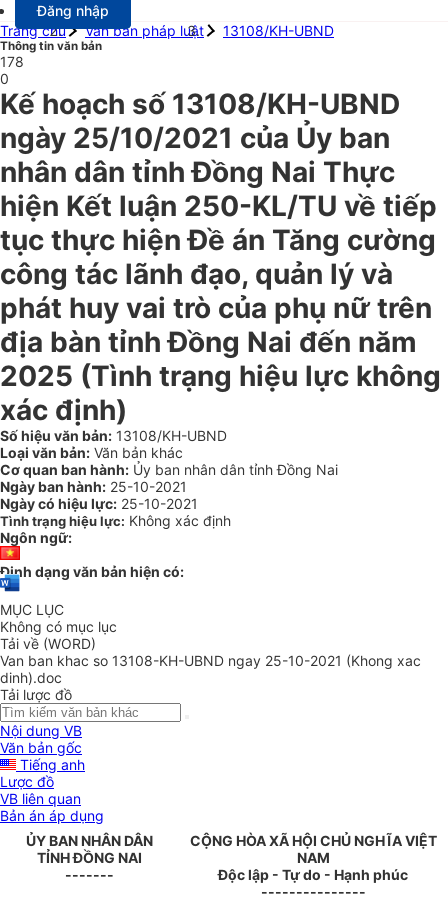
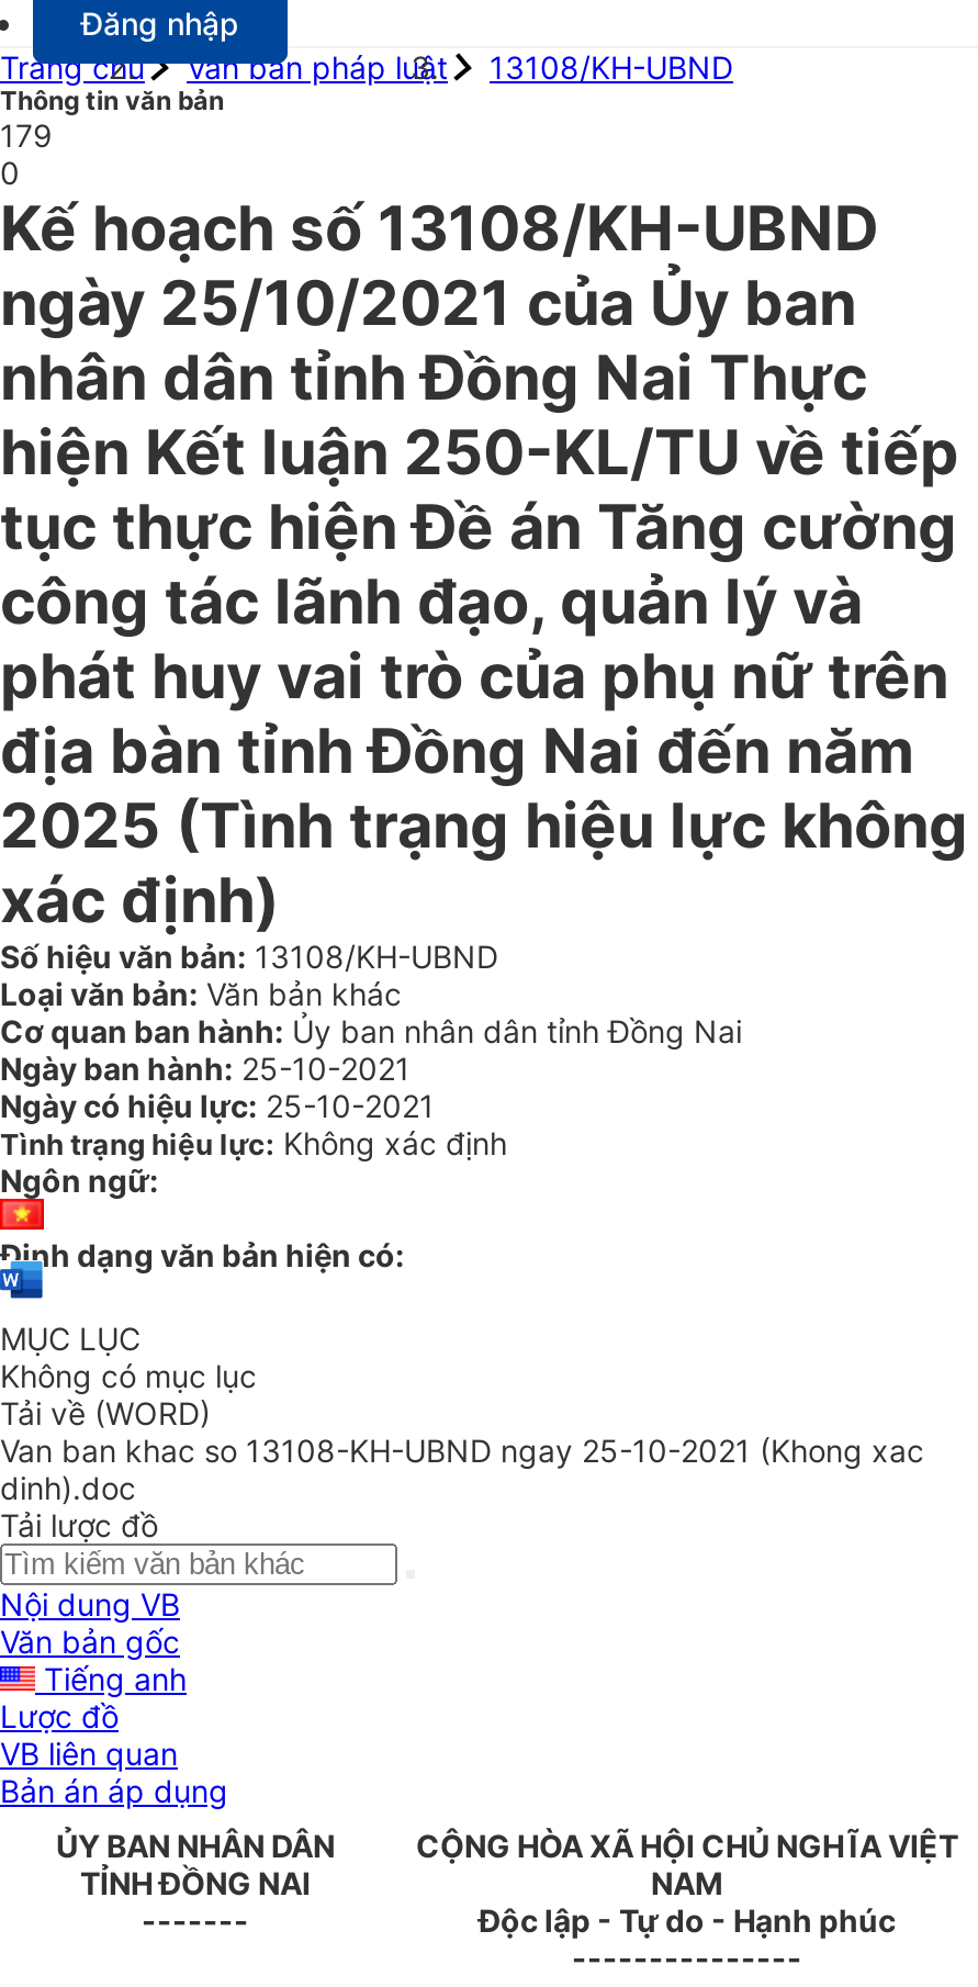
[0,53,24,70] 178 -> [0,116,53,154] 179

